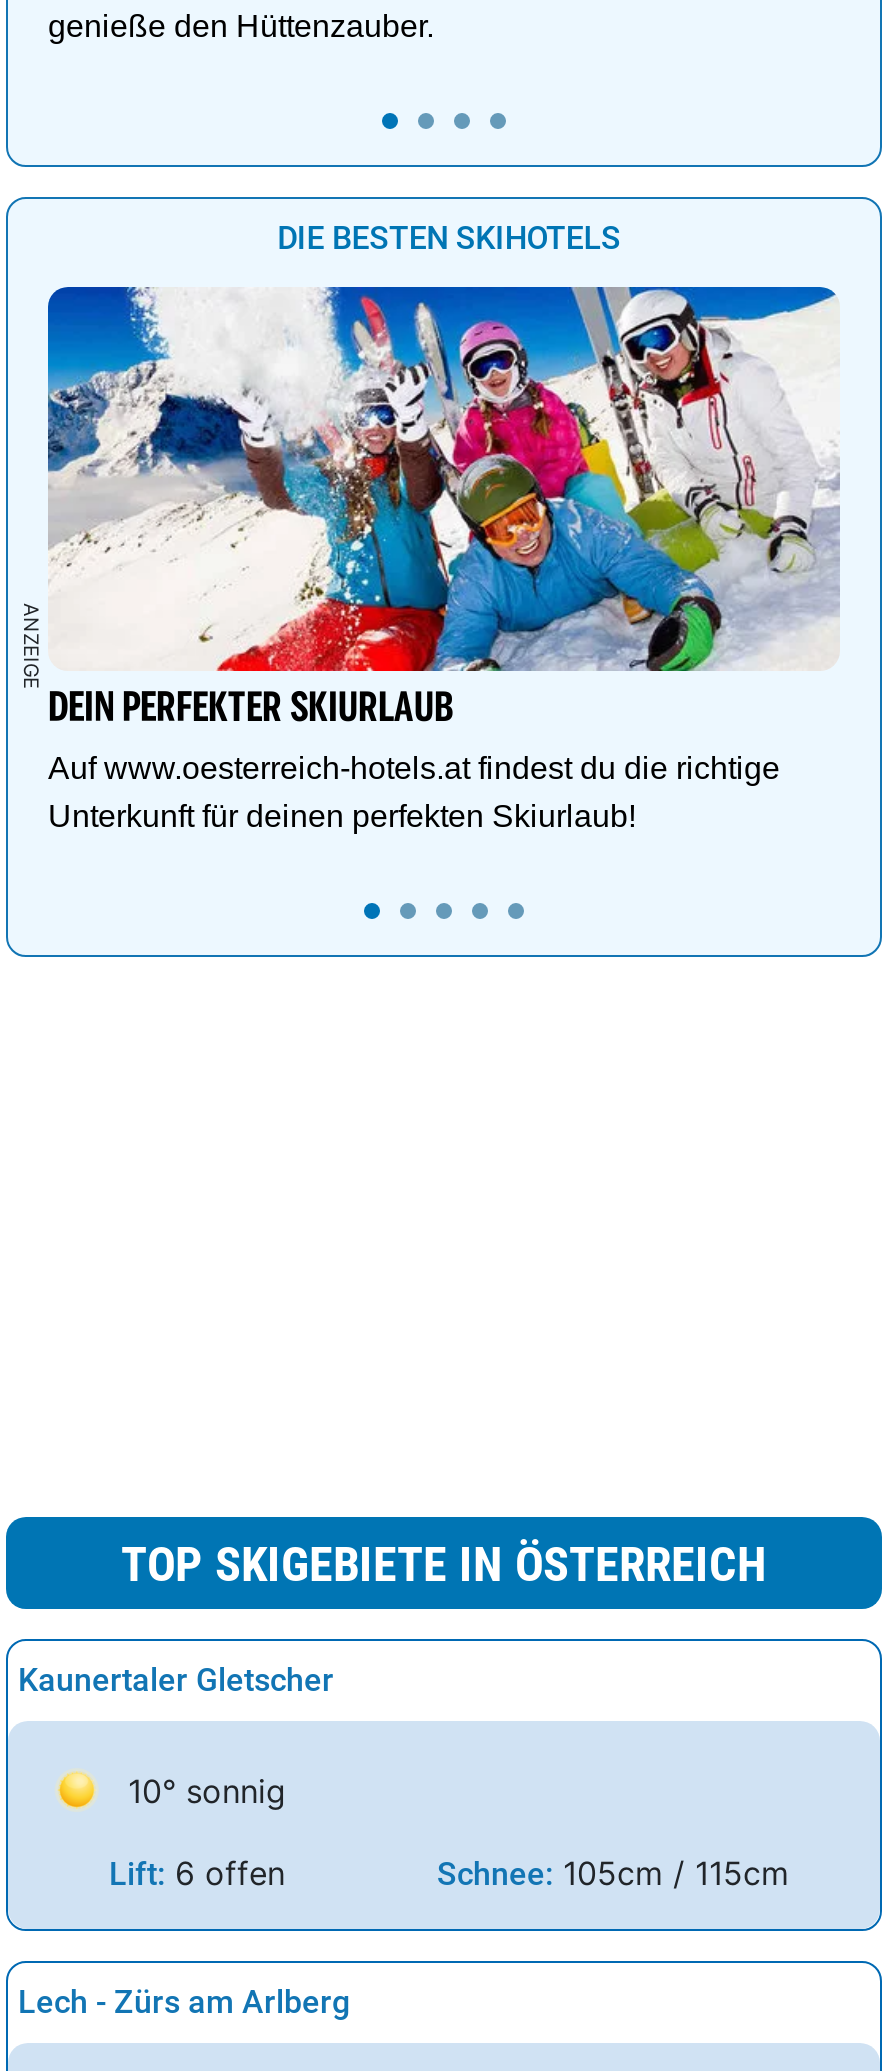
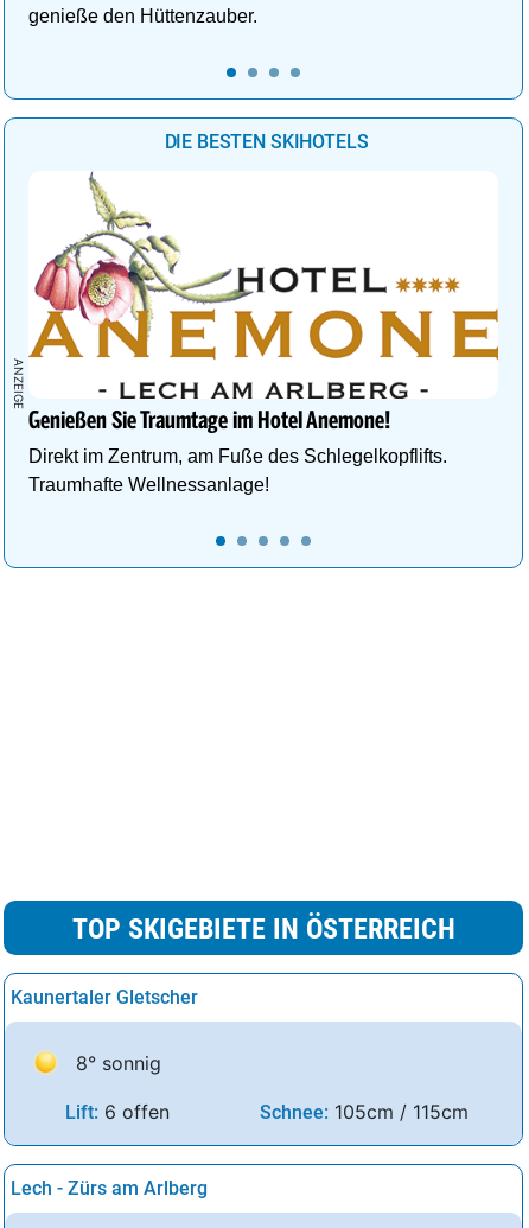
[46,285,840,728] [image] | DEIN PERFEKTER SKIURLAUB -> [28,171,499,433] [image] | Genießen Sie Traumtage im Hotel Anemone!
[48,750,780,832] Auf www.oesterreich-hotels.at findest du die richtige | Unterkunft für deinen perfekten Skiurlaub! -> [28,446,447,494] Direkt im Zentrum, am Fuße des Schlegelkopflifts. | Traumhafte Wellnessanlage!
[128,1770,286,1810] 10° sonnig -> [76,1051,161,1074] 8° sonnig

